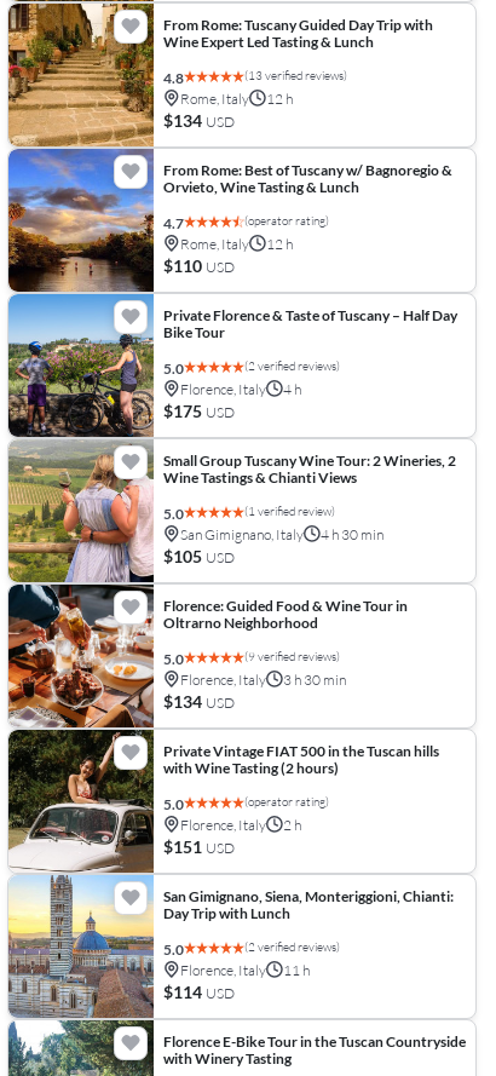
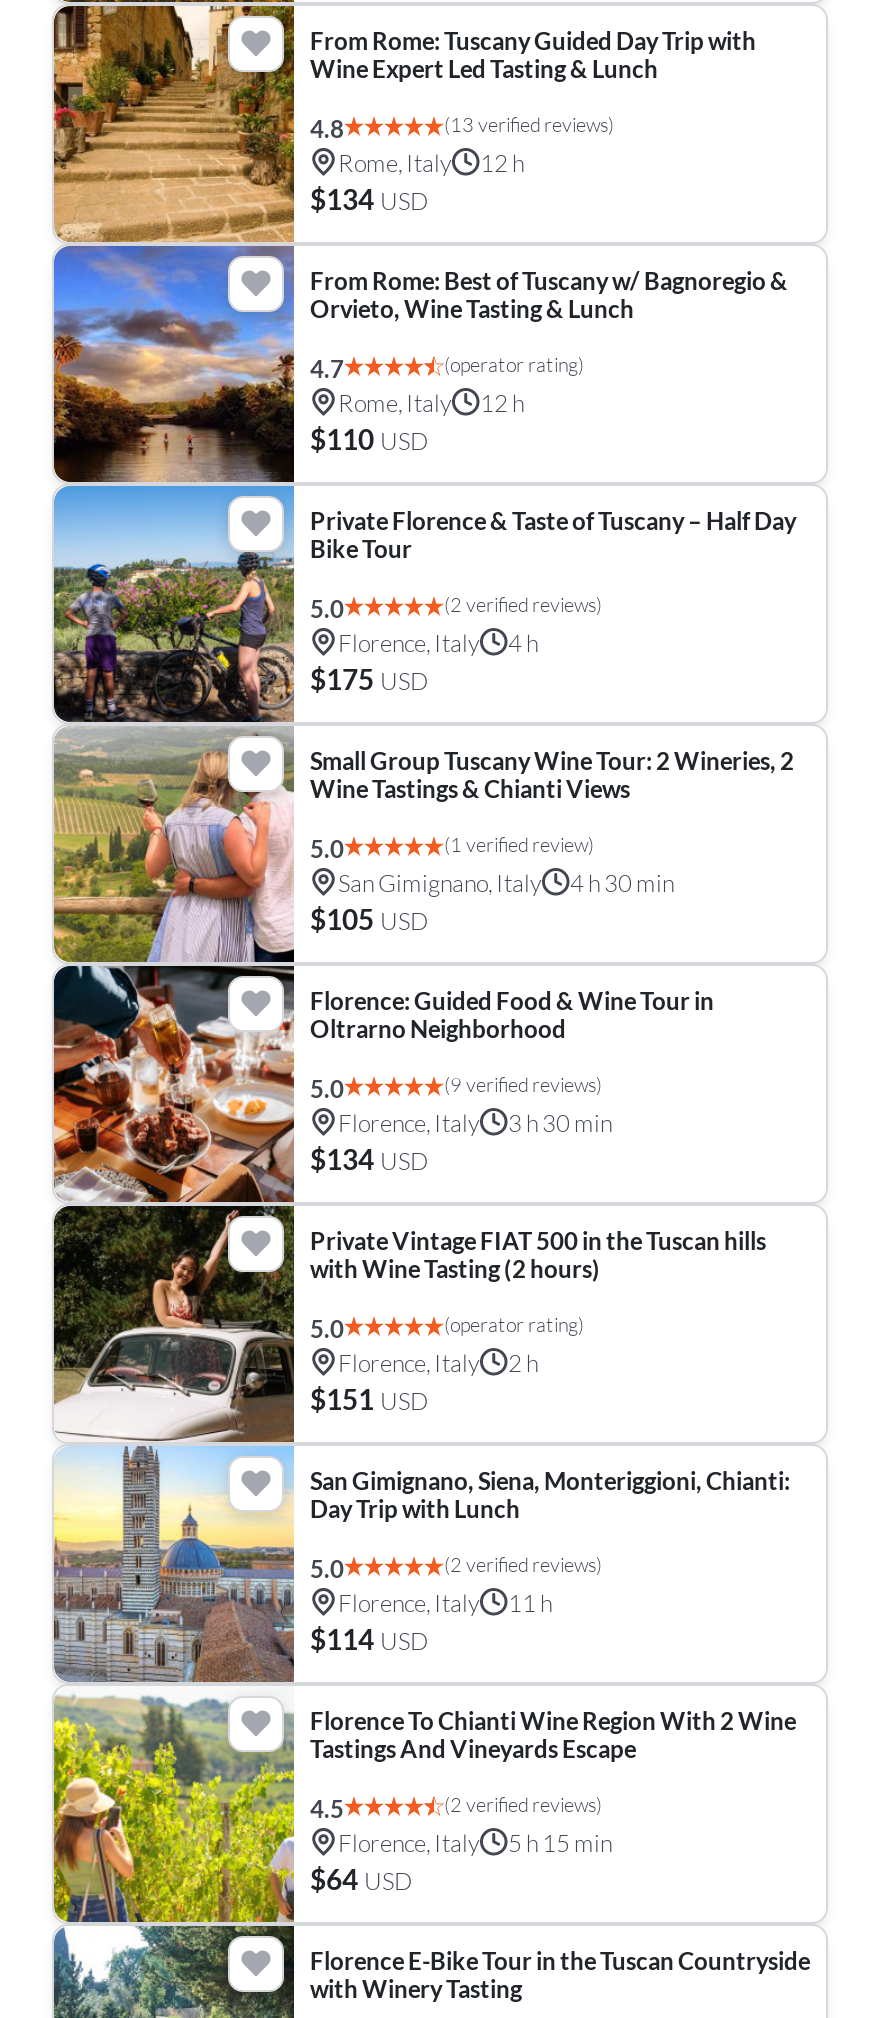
none -> [52,1684,796,1922] [image] | Florence To Chianti Wine Region With 2 Wine | Tastings And Vineyards Escape | 4.5 | (2 verified reviews) | Florence, Italy | 5 h 15 min | $64 USD

